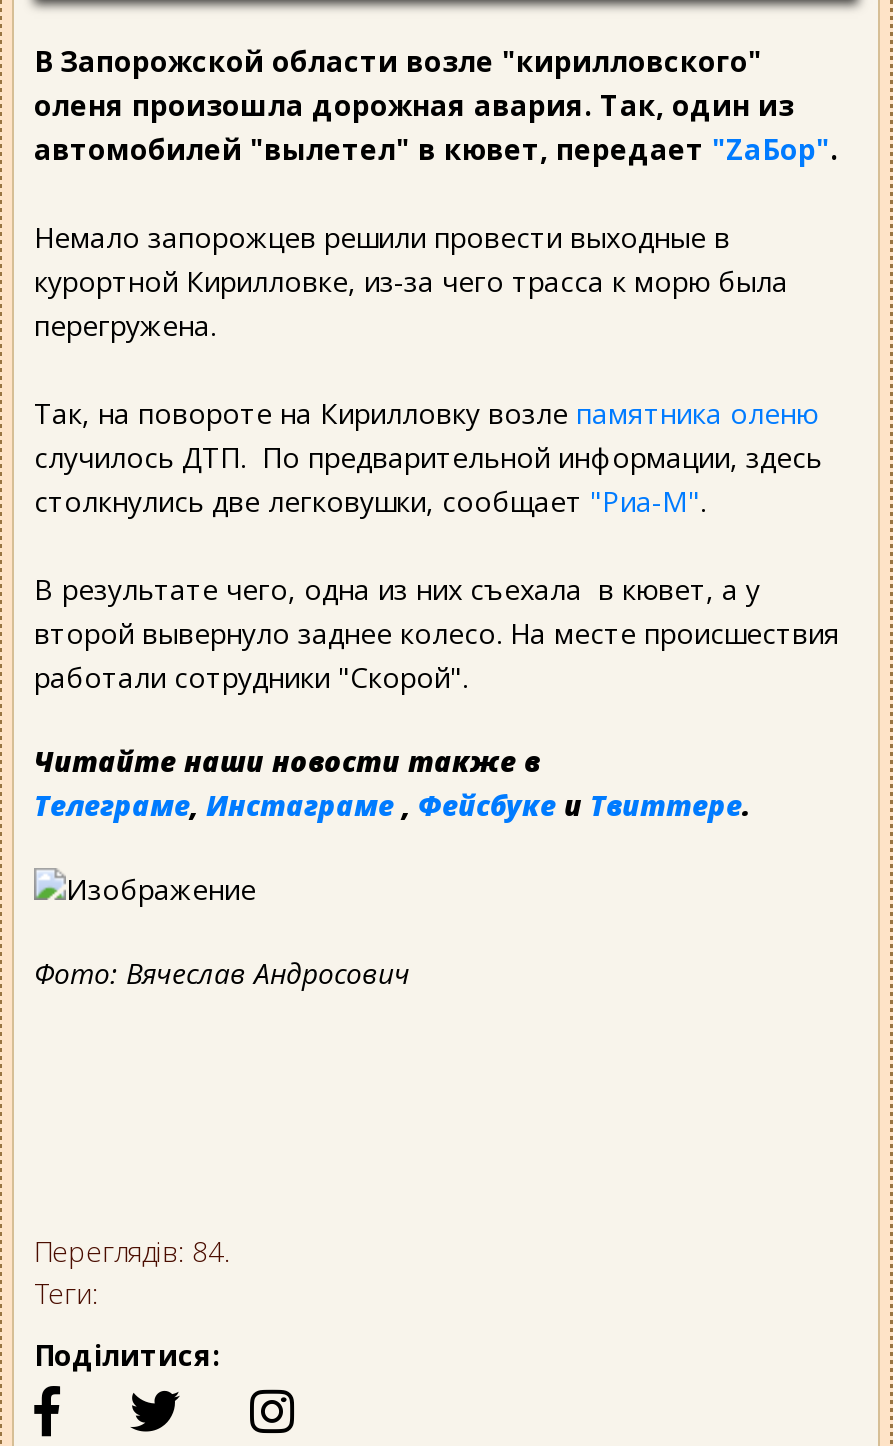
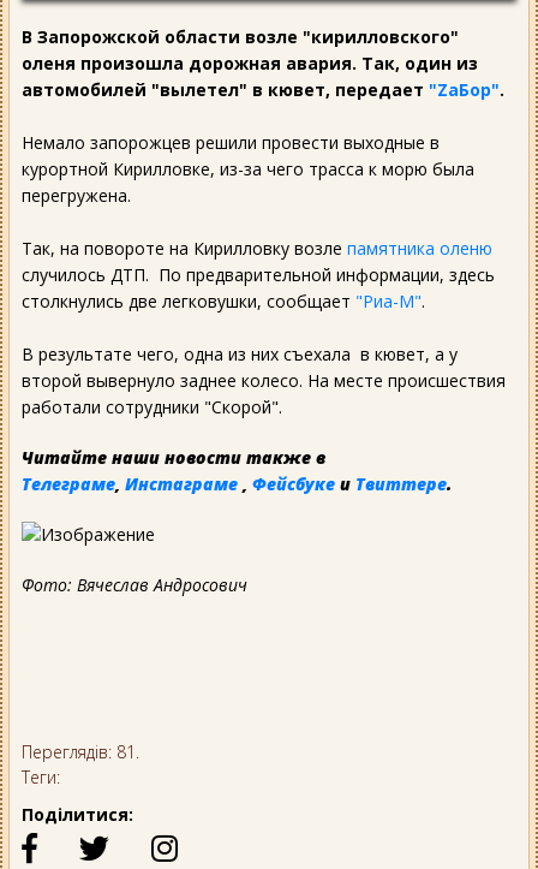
[34,1231,230,1269] Переглядів: 84. -> [22,740,139,763] Переглядів: 81.

